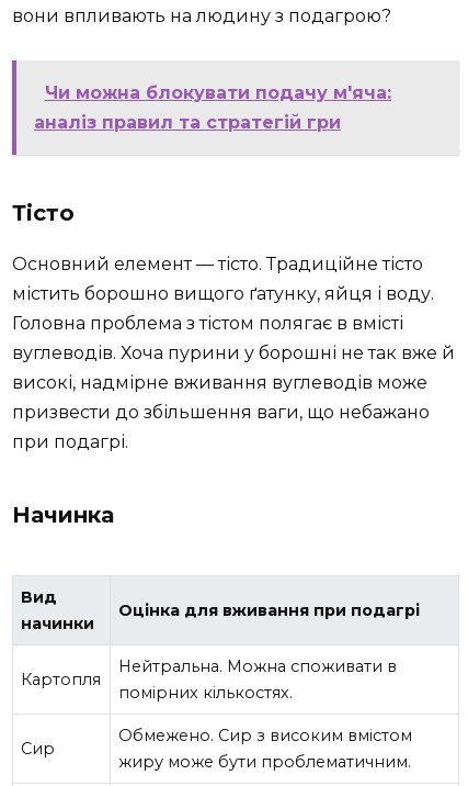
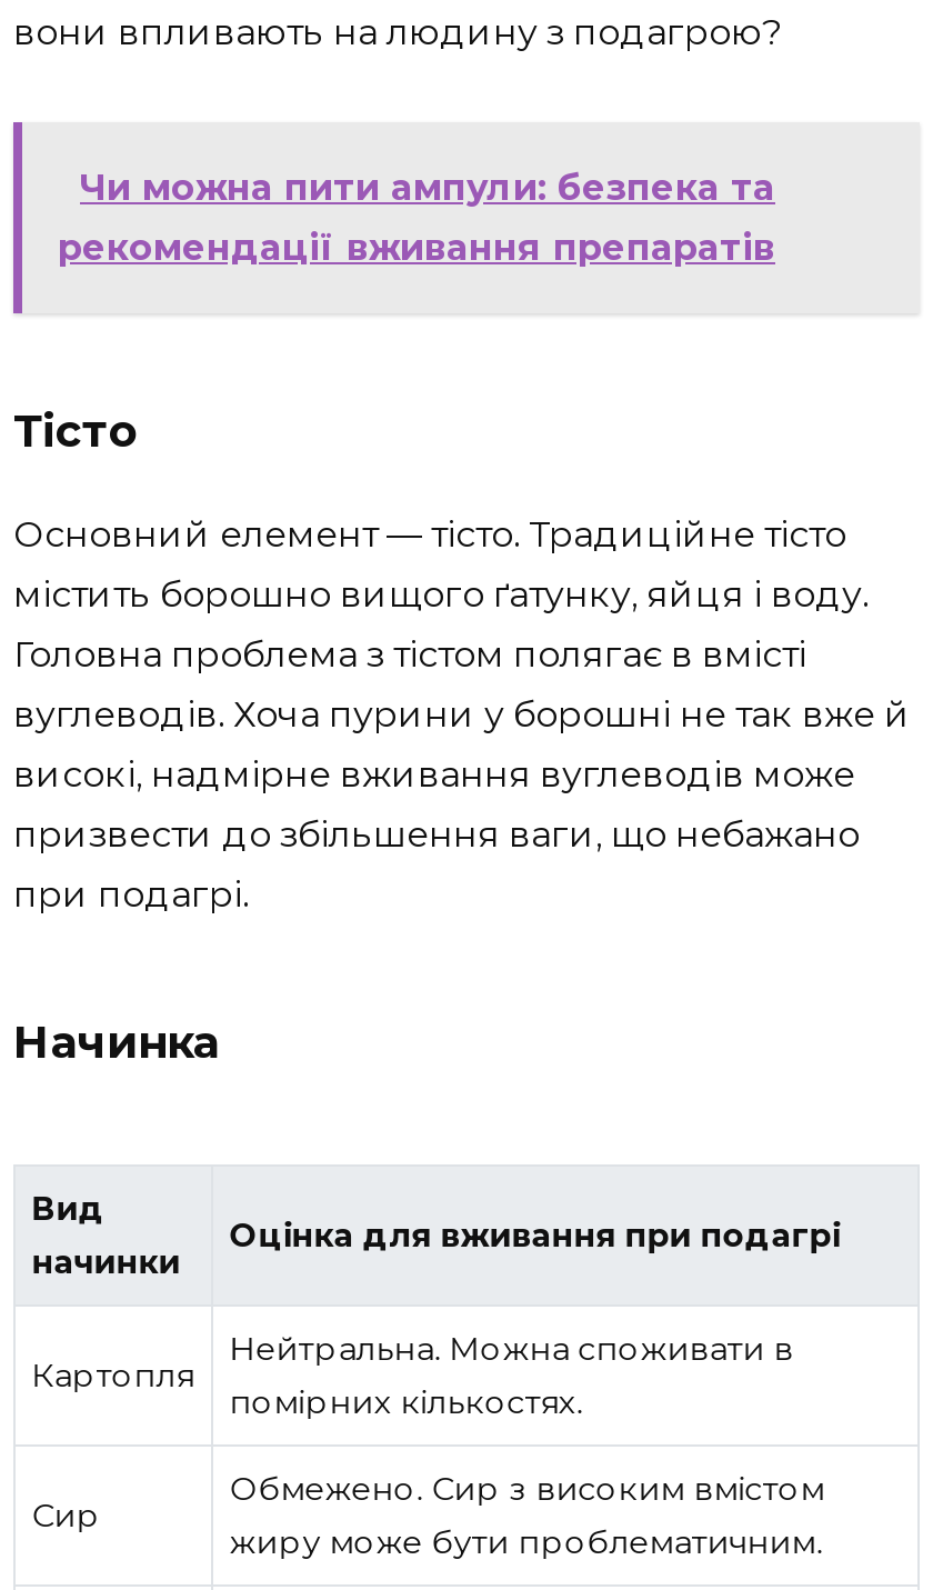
[34,82,391,133] Чи можна блокувати подачу м'яча: | аналіз правил та стратегій гри -> [58,166,775,269] Чи можна пити ампули: безпека та | рекомендації вживання препаратів

